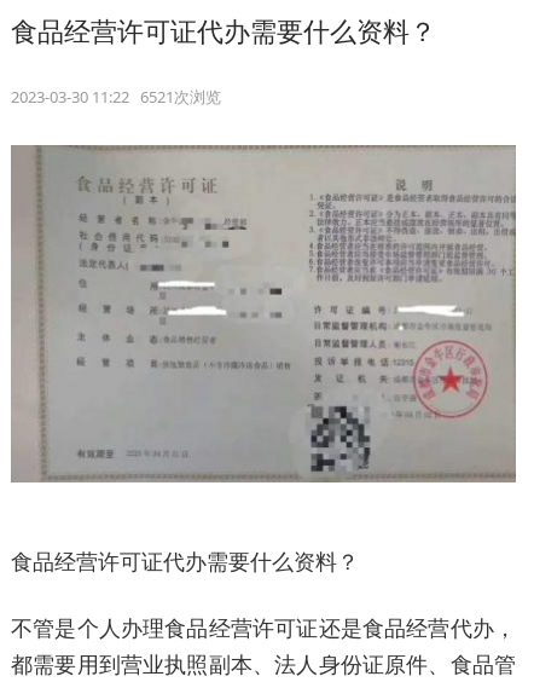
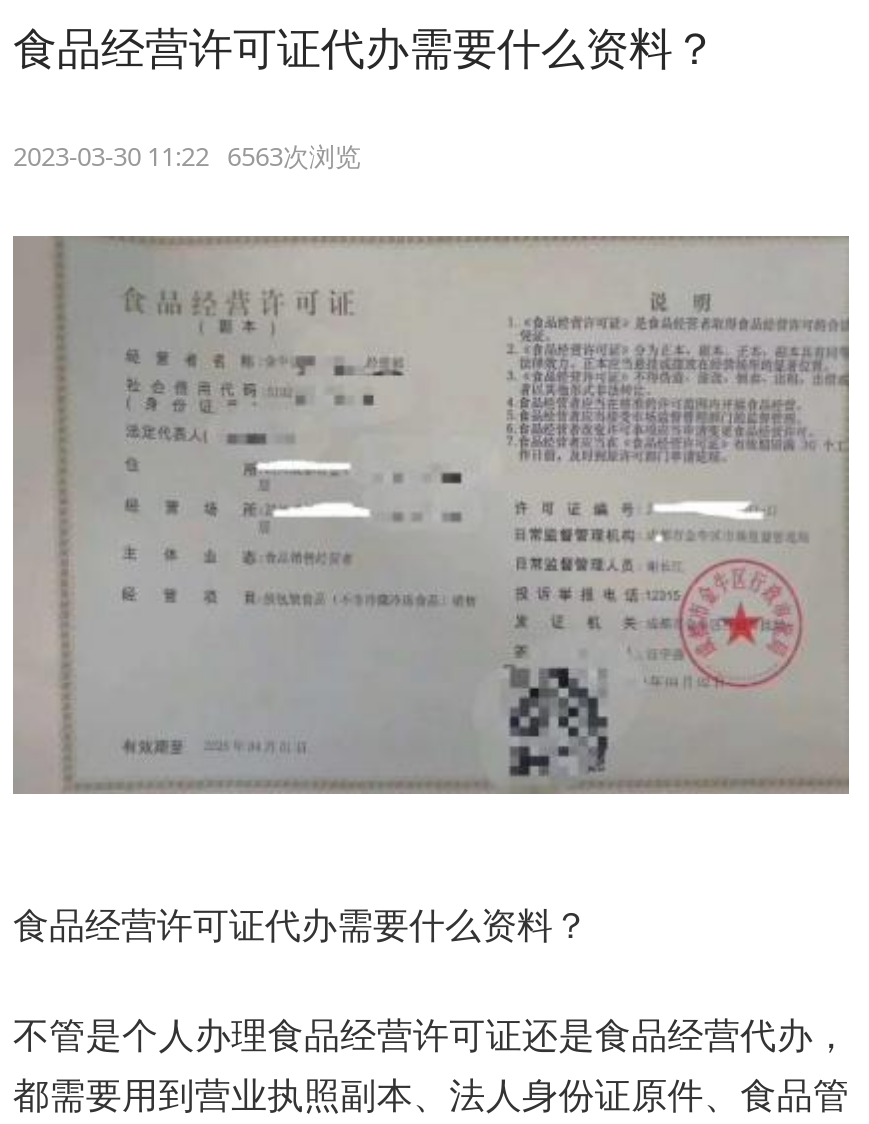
[11,86,221,108] 2023-03-30 11:22 6521次浏览 -> [13,138,361,174] 2023-03-30 11:22 6563次浏览

